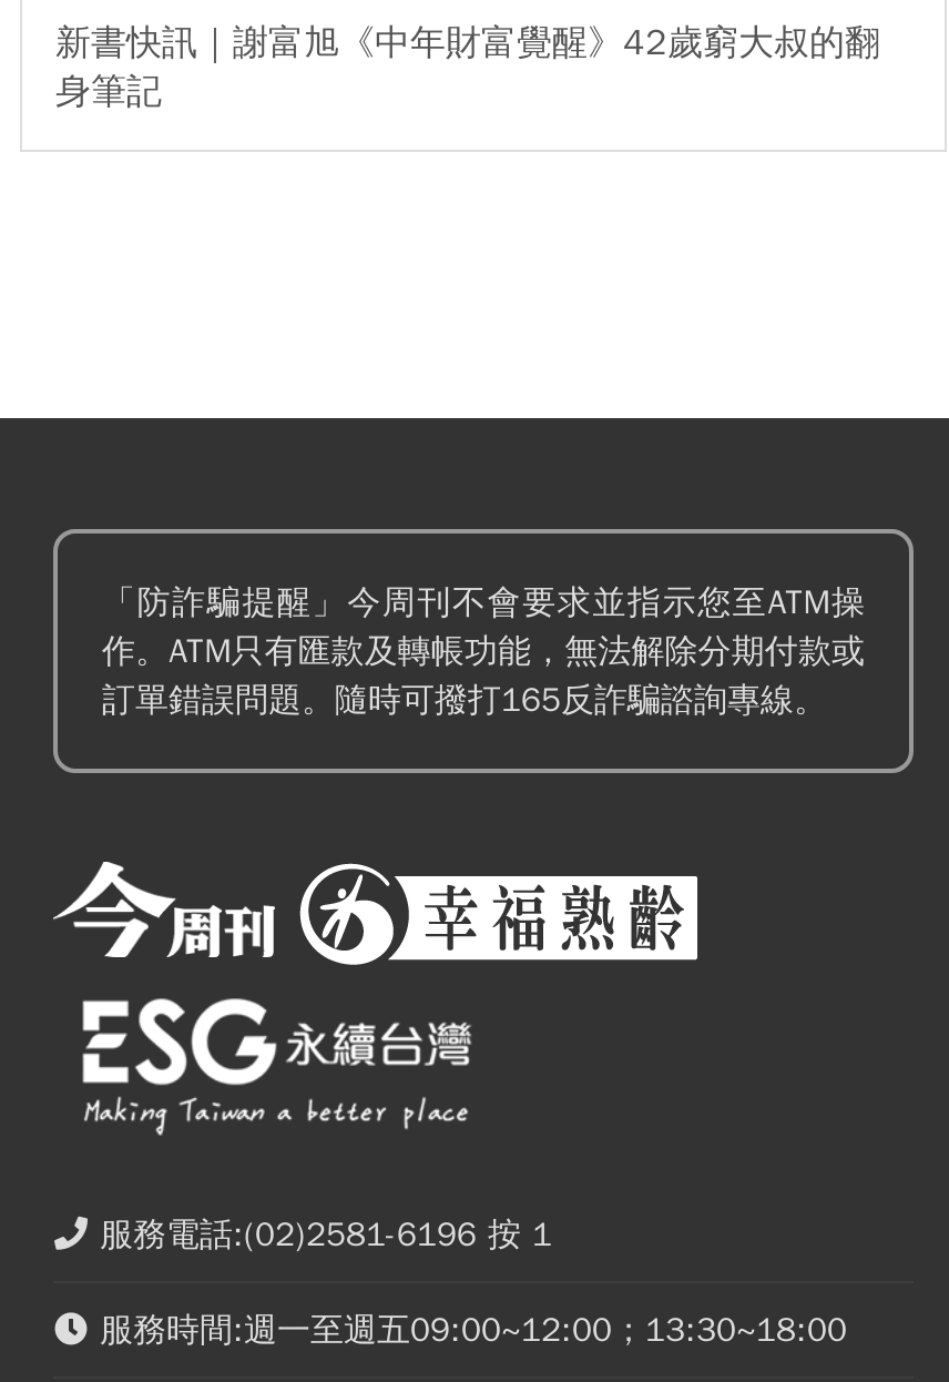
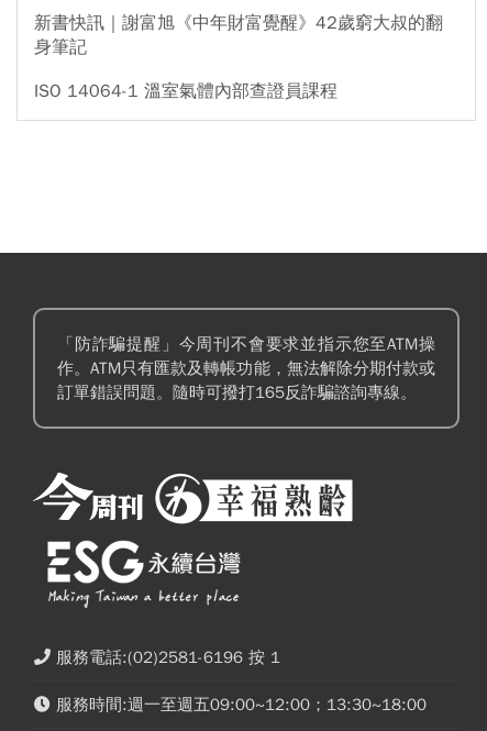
none -> [34,81,337,103] ISO 14064-1 溫室氣體內部查證員課程

